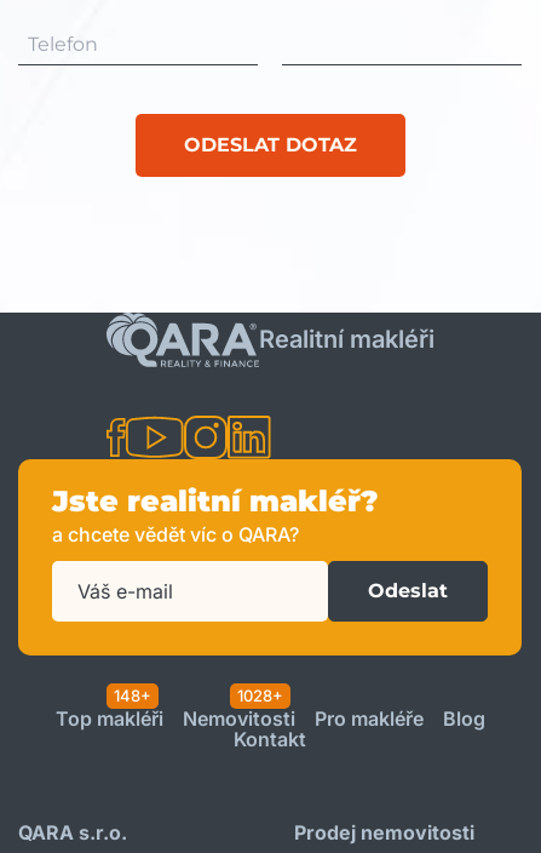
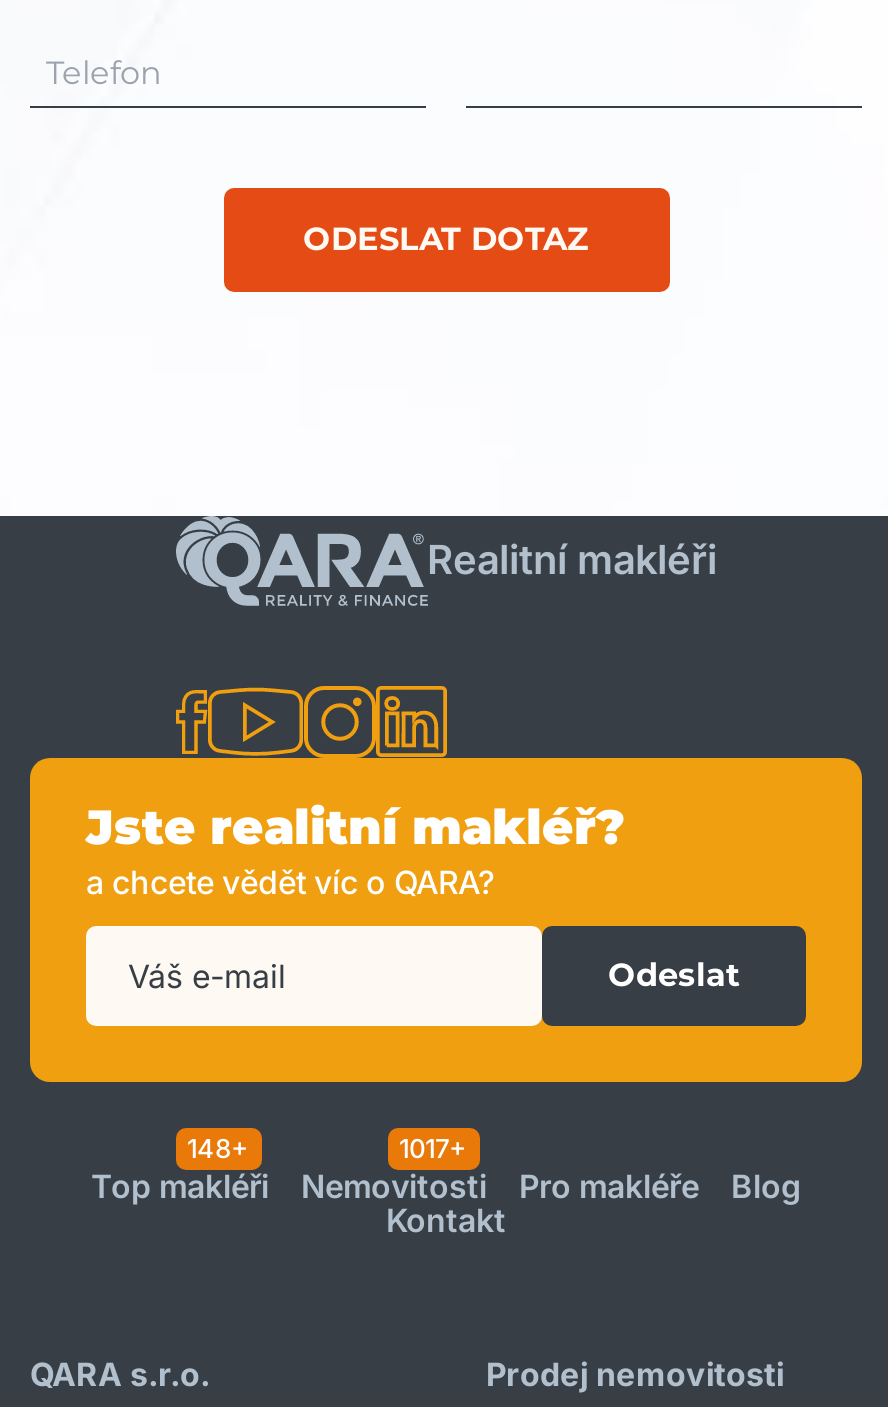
[237,685,283,705] 1028+ -> [399,1131,467,1163] 1017+

